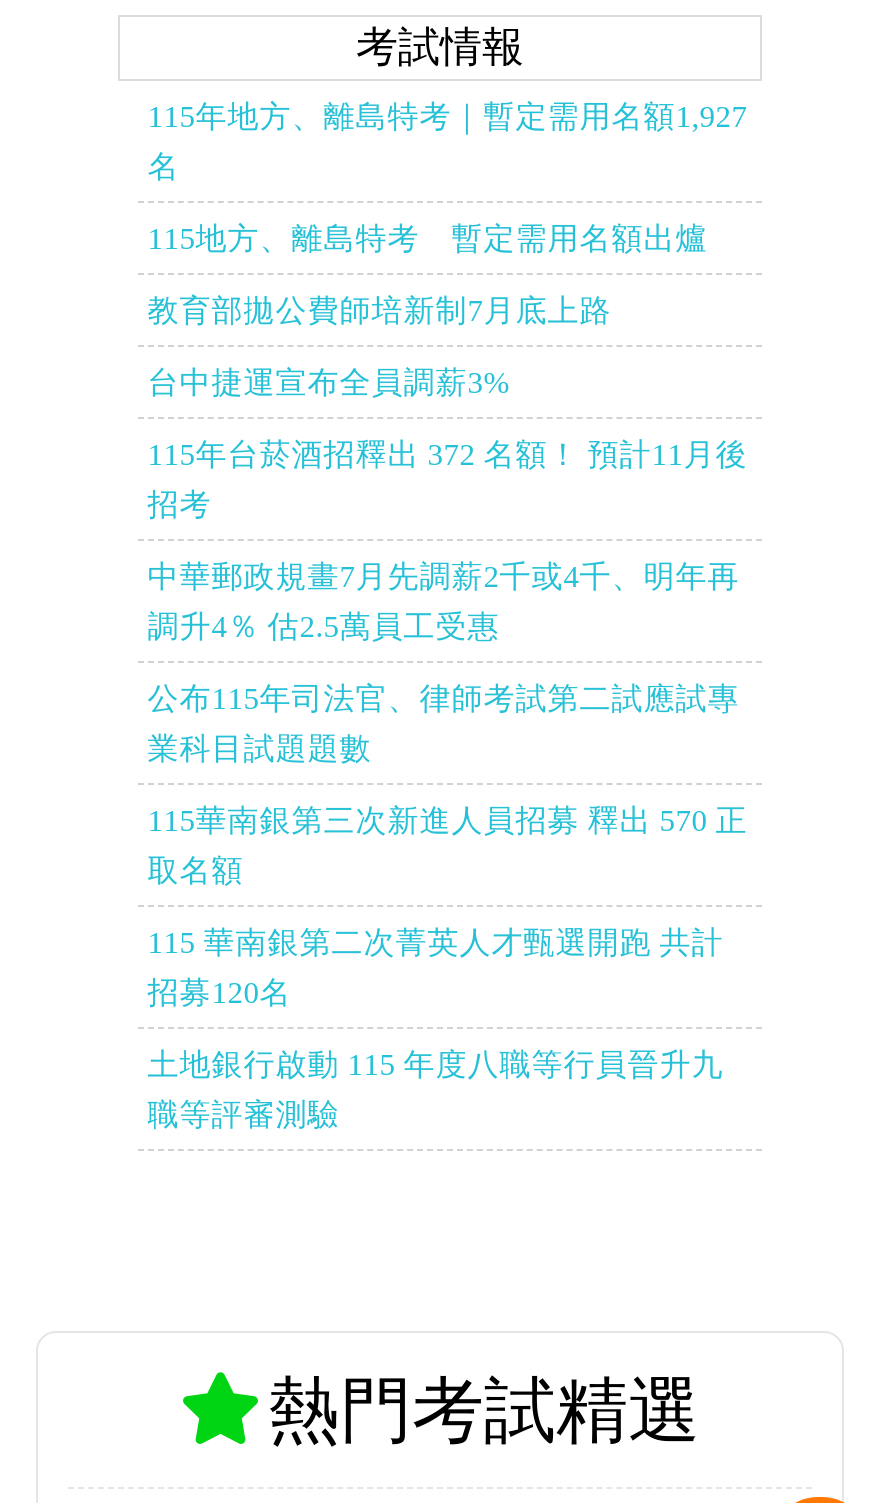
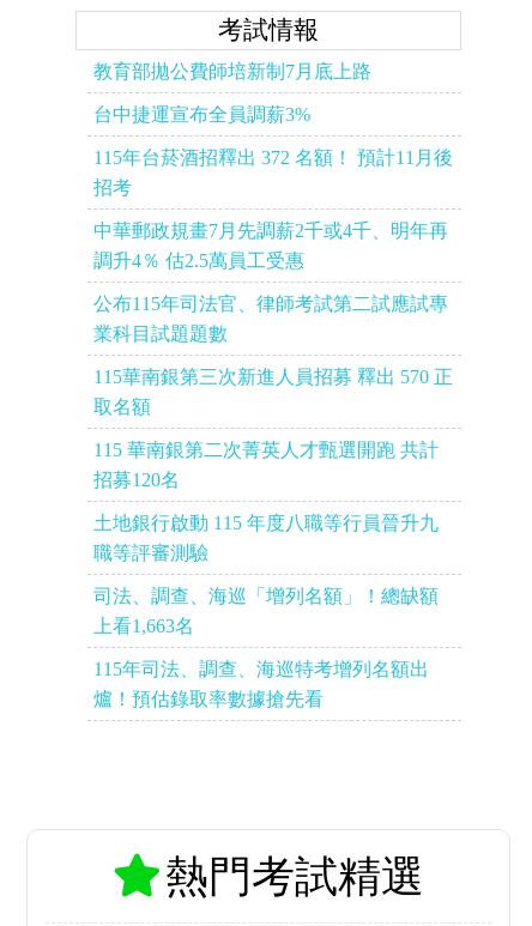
[147,100,747,256] 115年地方、離島特考｜暫定需用名額1,927 | 名 | 115地方、離島特考 暫定需用名額出爐 -> none
moved [147,294,747,1132] -> [93,62,453,564]: 教育部拋公費師培新制7月底上路 | 台中捷運宣布全員調薪3% | 115年台菸酒招釋出 372 名額！ 預計11月後 | ... | 土地銀行啟動 115 年度八職等行員晉升九 | 職等評審測驗
none -> [93,586,438,710] 司法、調查、海巡「增列名額」！總缺額 | 上看1,663名 | 115年司法、調查、海巡特考增列名額出 | 爐！預估錄取率數據搶先看

